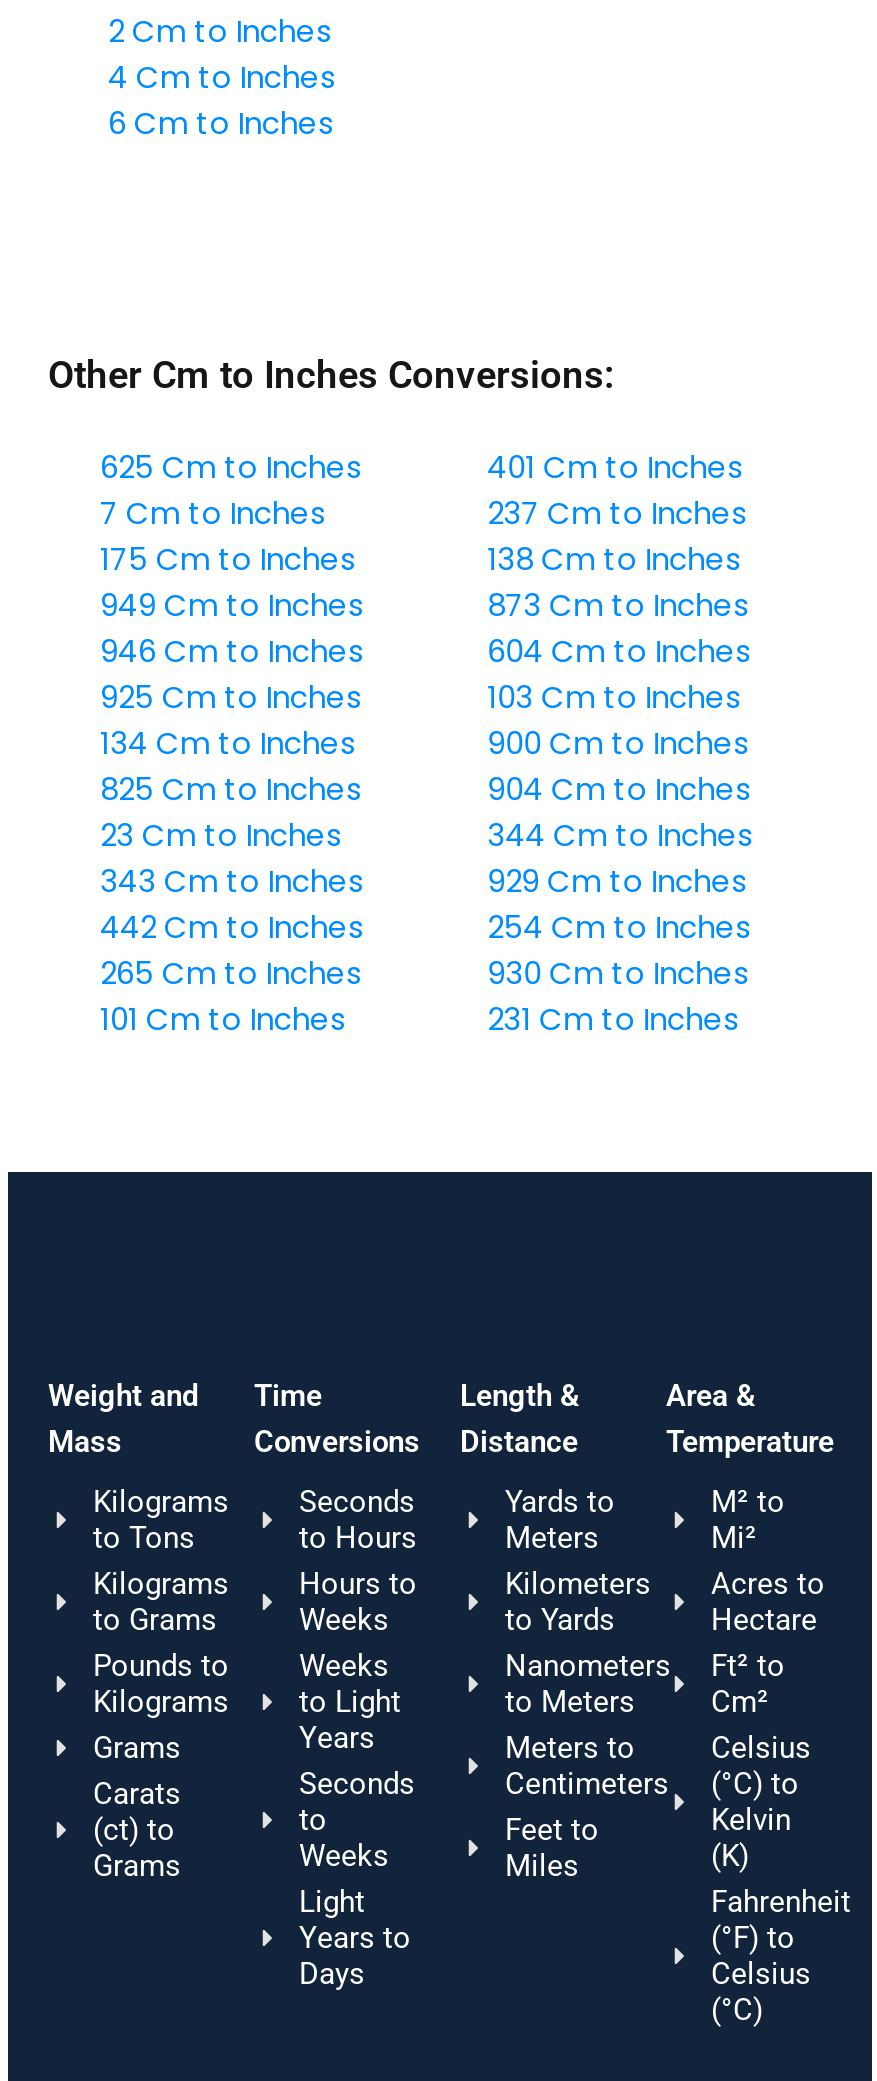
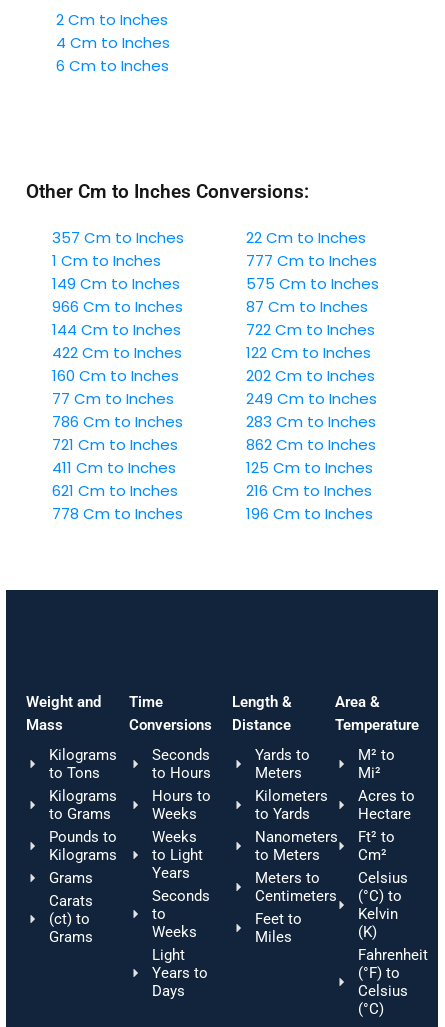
[100,446,362,488] 625 Cm to Inches -> [52,227,184,248] 357 Cm to Inches
[487,446,743,488] 401 Cm to Inches -> [246,227,366,248] 22 Cm to Inches
[100,492,326,534] 7 Cm to Inches -> [52,250,161,271] 1 Cm to Inches
[487,492,747,534] 237 Cm to Inches -> [246,250,377,271] 777 Cm to Inches
[100,538,356,580] 175 Cm to Inches -> [52,273,180,294] 149 Cm to Inches
[487,538,741,580] 138 Cm to Inches -> [246,273,379,294] 575 Cm to Inches
[100,584,364,626] 949 Cm to Inches -> [52,296,183,317] 966 Cm to Inches
[487,584,749,626] 873 Cm to Inches -> [246,296,368,317] 87 Cm to Inches
[100,630,364,672] 946 Cm to Inches -> [52,319,181,340] 144 Cm to Inches
[487,630,751,672] 604 Cm to Inches -> [246,319,375,340] 722 Cm to Inches
[100,676,362,718] 925 Cm to Inches -> [52,342,182,363] 422 Cm to Inches
[487,676,741,718] 103 Cm to Inches -> [246,342,371,363] 122 Cm to Inches
[100,722,356,764] 134 Cm to Inches -> [52,365,179,386] 160 Cm to Inches
[487,722,749,764] 900 Cm to Inches -> [246,365,375,386] 202 Cm to Inches
[100,768,362,810] 825 Cm to Inches -> [52,388,174,409] 77 Cm to Inches
[487,768,751,810] 904 Cm to Inches -> [246,388,377,409] 249 Cm to Inches
[100,814,342,856] 23 Cm to Inches -> [52,411,183,432] 786 Cm to Inches
[487,814,753,856] 344 Cm to Inches -> [246,411,376,432] 283 Cm to Inches
[100,860,364,902] 343 Cm to Inches -> [52,434,178,455] 721 Cm to Inches
[487,860,747,902] 929 Cm to Inches -> [246,434,376,455] 862 Cm to Inches
[100,906,364,948] 442 Cm to Inches -> [52,457,176,478] 411 Cm to Inches
[487,906,751,948] 254 Cm to Inches -> [246,457,373,478] 125 Cm to Inches
[100,952,362,994] 265 Cm to Inches -> [52,480,178,501] 621 Cm to Inches
[487,952,749,994] 930 Cm to Inches -> [246,480,372,501] 216 Cm to Inches
[100,998,346,1040] 101 Cm to Inches -> [52,503,183,524] 778 Cm to Inches
[487,998,739,1040] 231 Cm to Inches -> [246,503,373,524] 196 Cm to Inches

